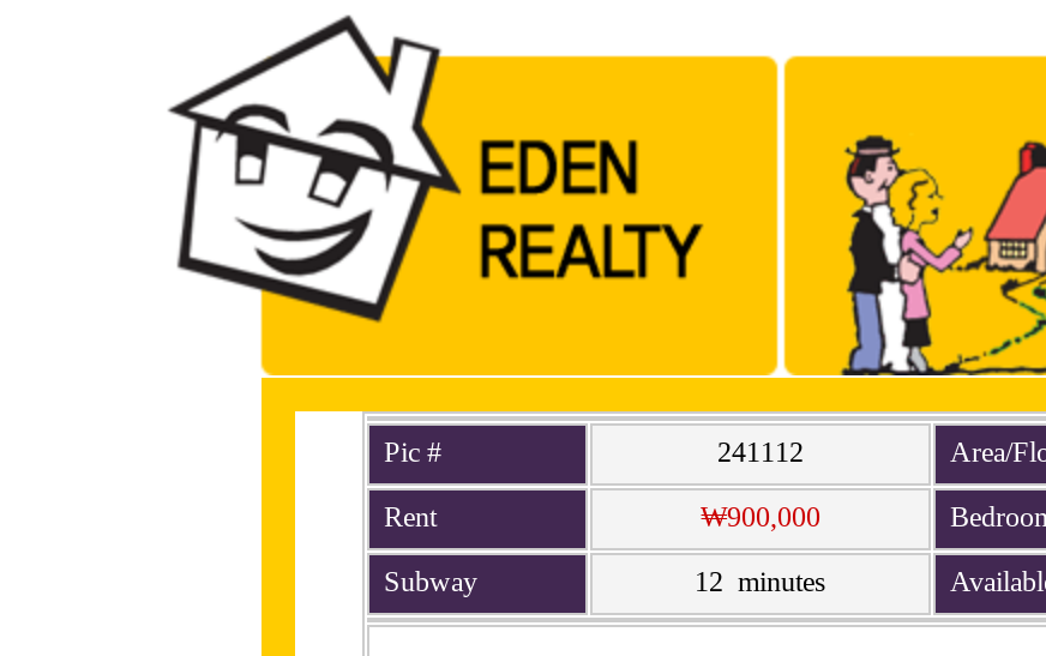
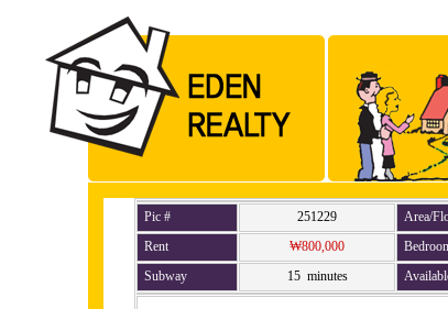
[717,435,804,469] 241112 -> [297,209,337,224] 251229
[701,500,820,534] ₩900,000 -> [289,239,345,254] ₩800,000
[695,565,826,598] 12 minutes -> [287,268,347,284] 15 minutes

